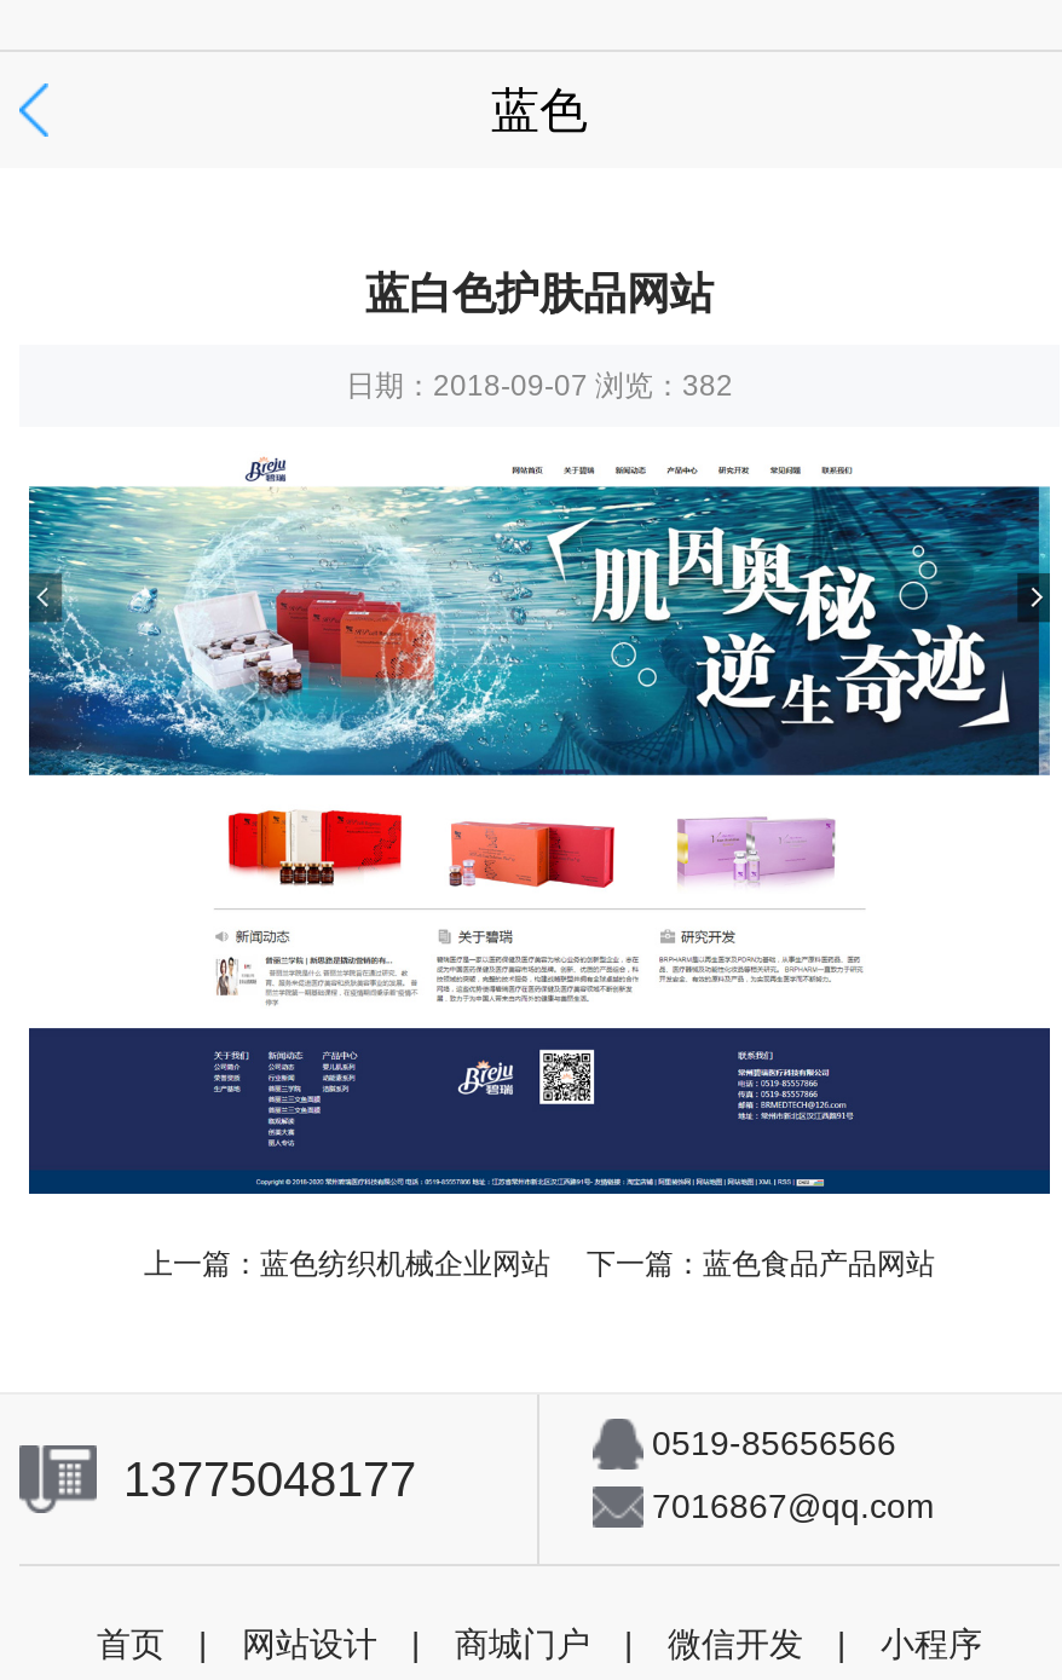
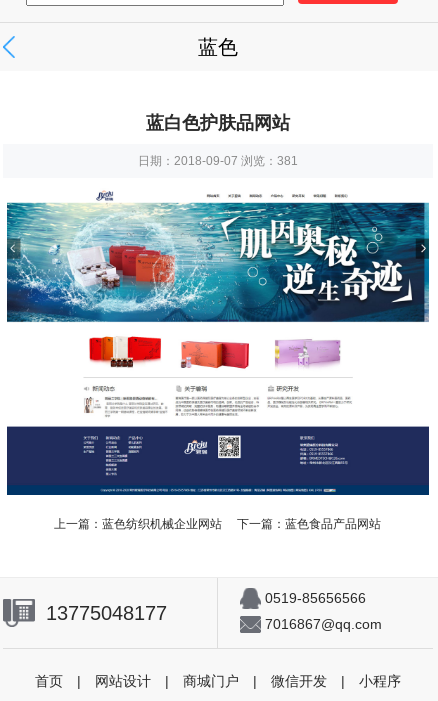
[346,368,733,402] 日期：2018-09-07 浏览：382 -> [138,154,298,168] 日期：2018-09-07 浏览：381

